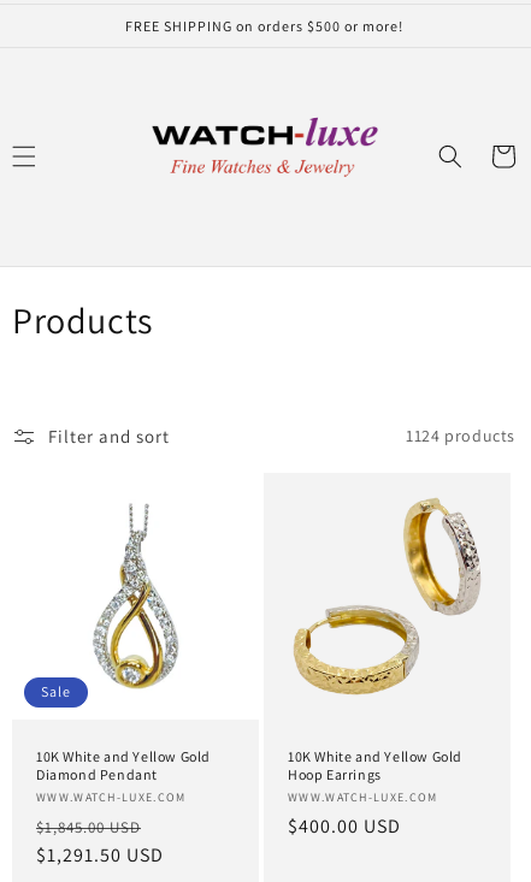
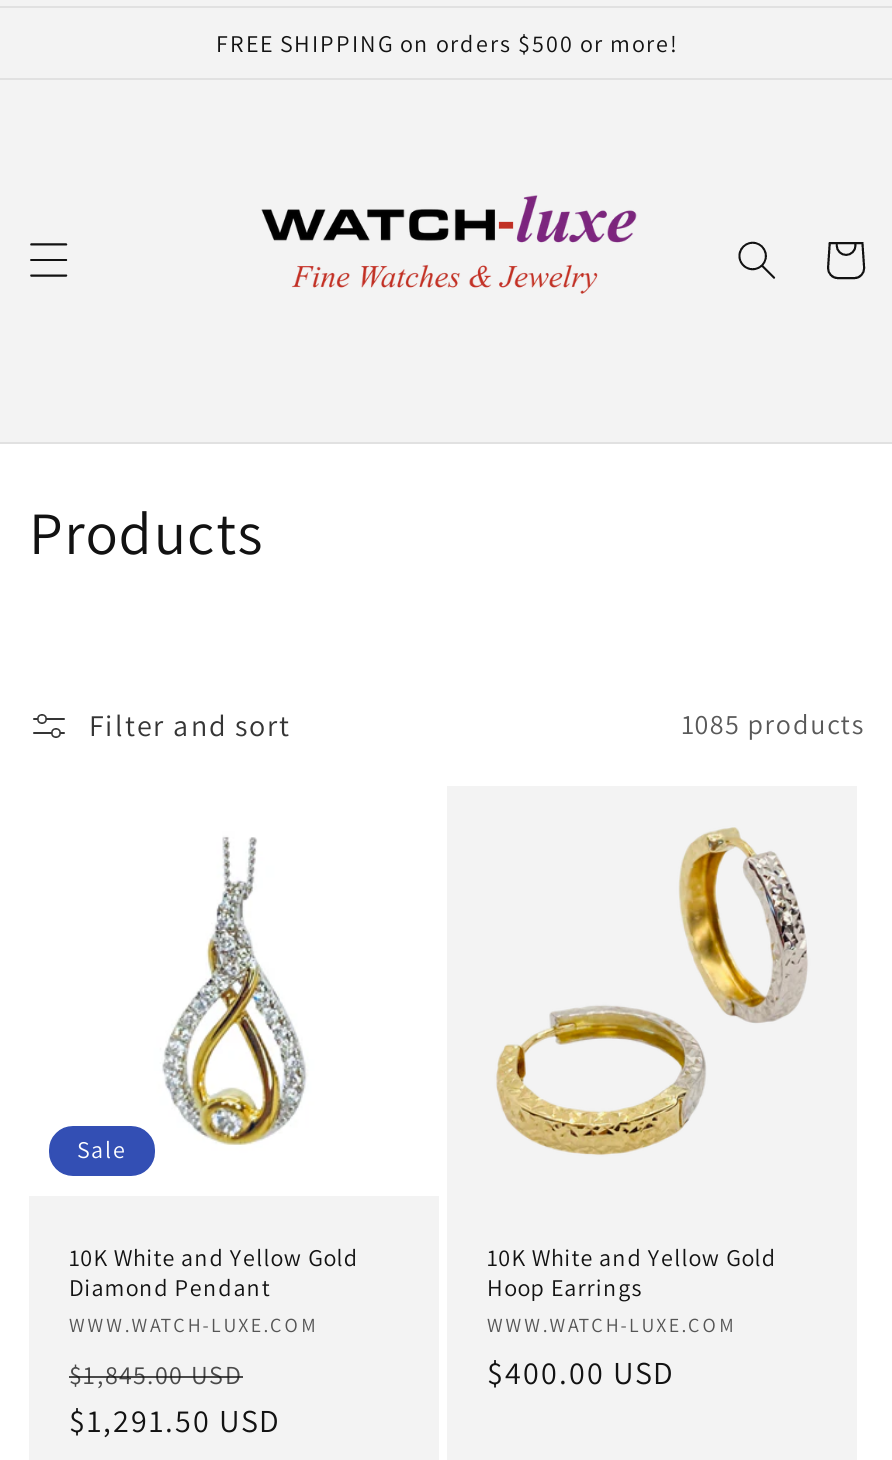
[406,425,515,446] 1124 products -> [681,706,865,742] 1085 products

